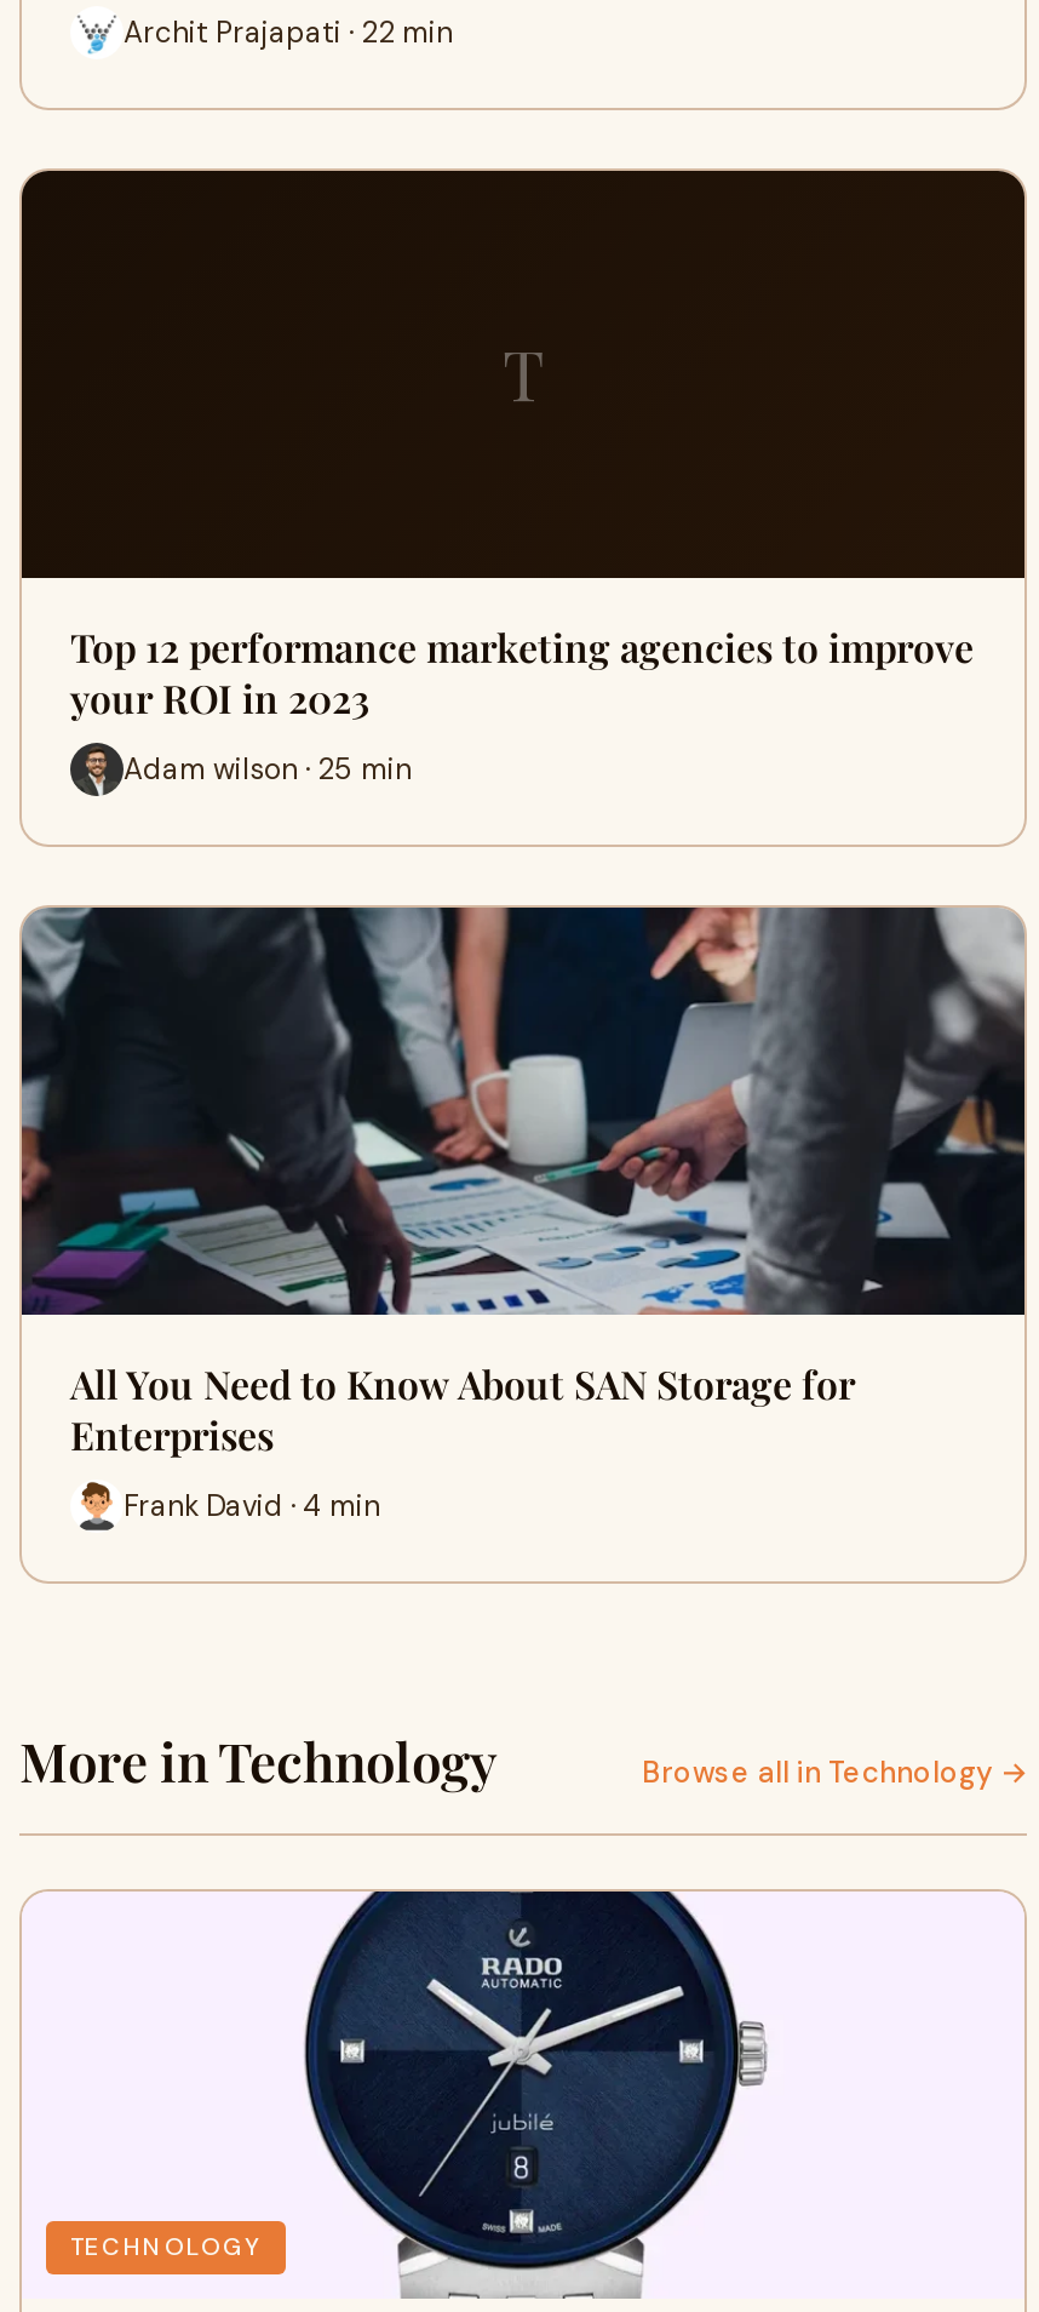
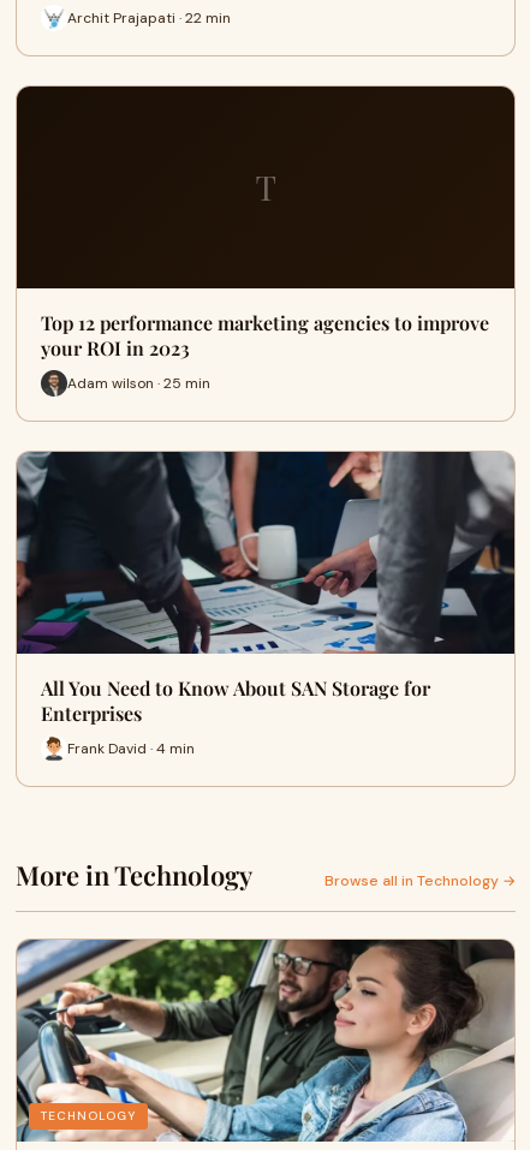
[22,1889,1024,2299] [image] -> [16,939,516,1143] [image]

